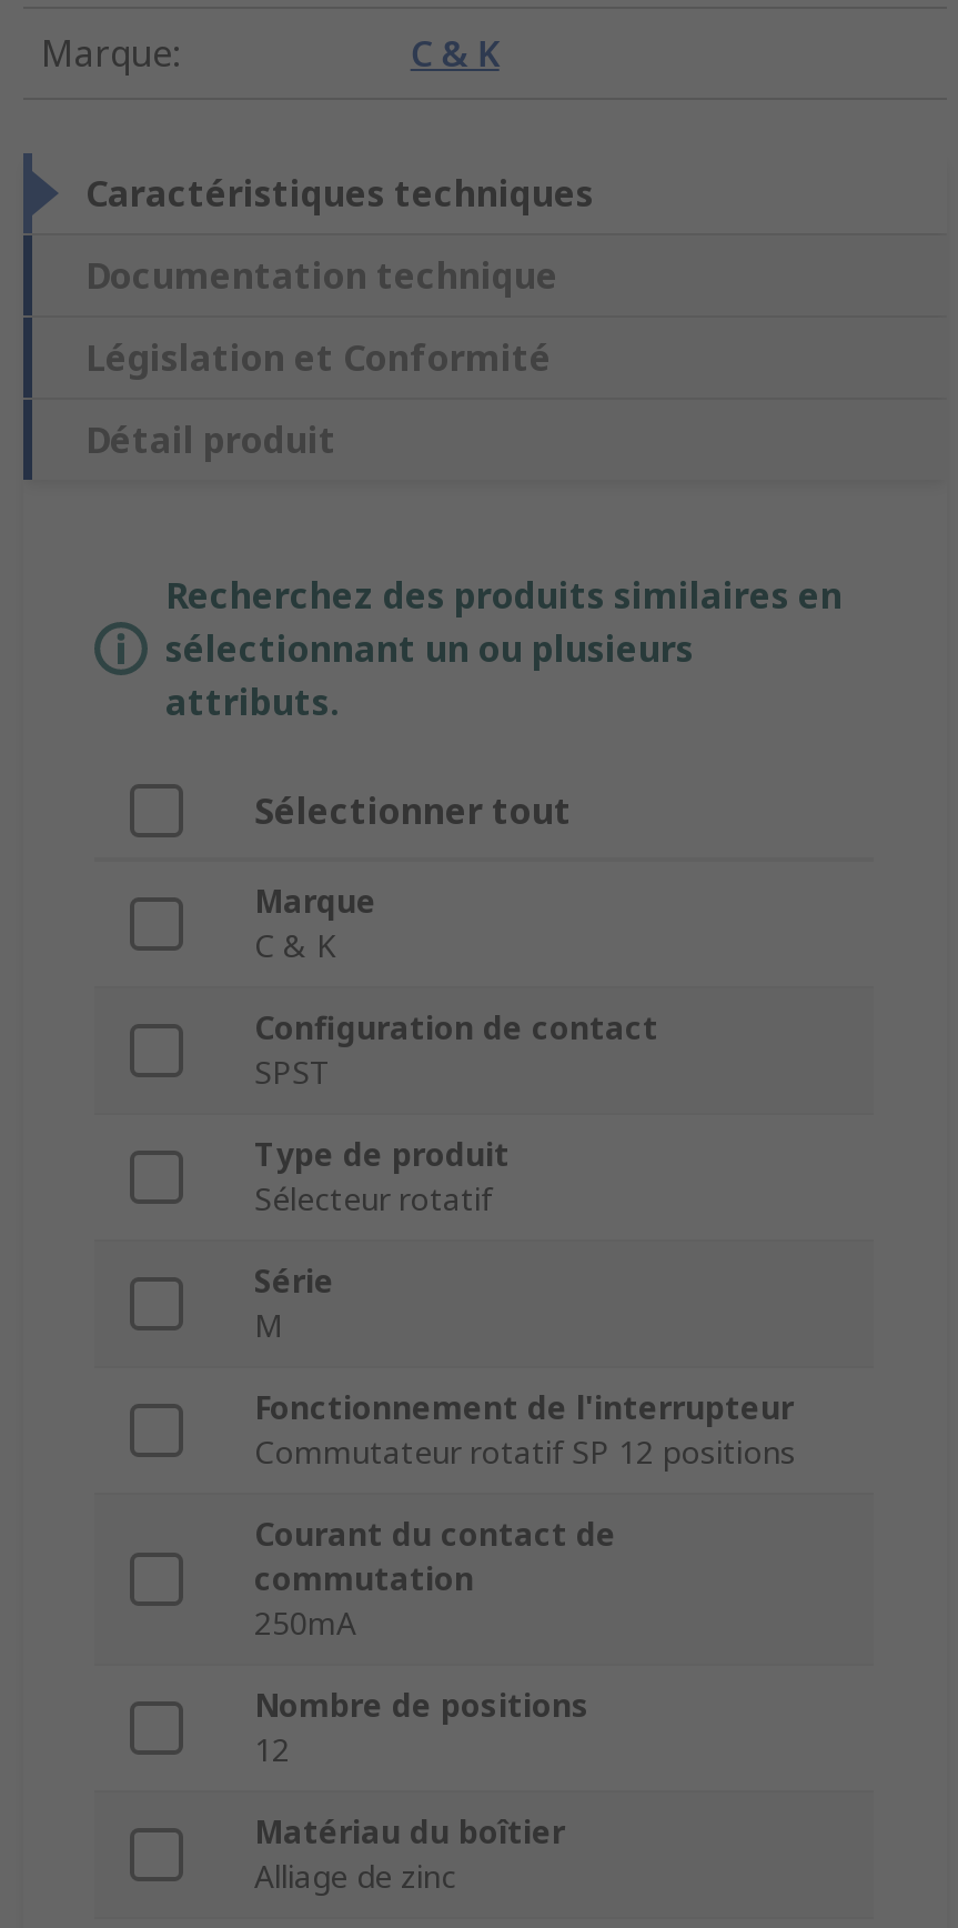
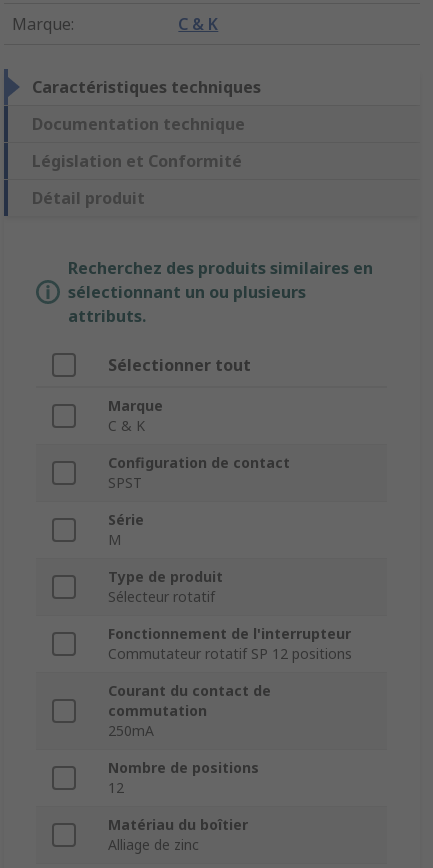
moved [254,1134,510,1221] -> [108,567,223,606]: Type de produit | Sélecteur rotatif
moved [254,1261,334,1347] -> [108,510,144,549]: Série | M

